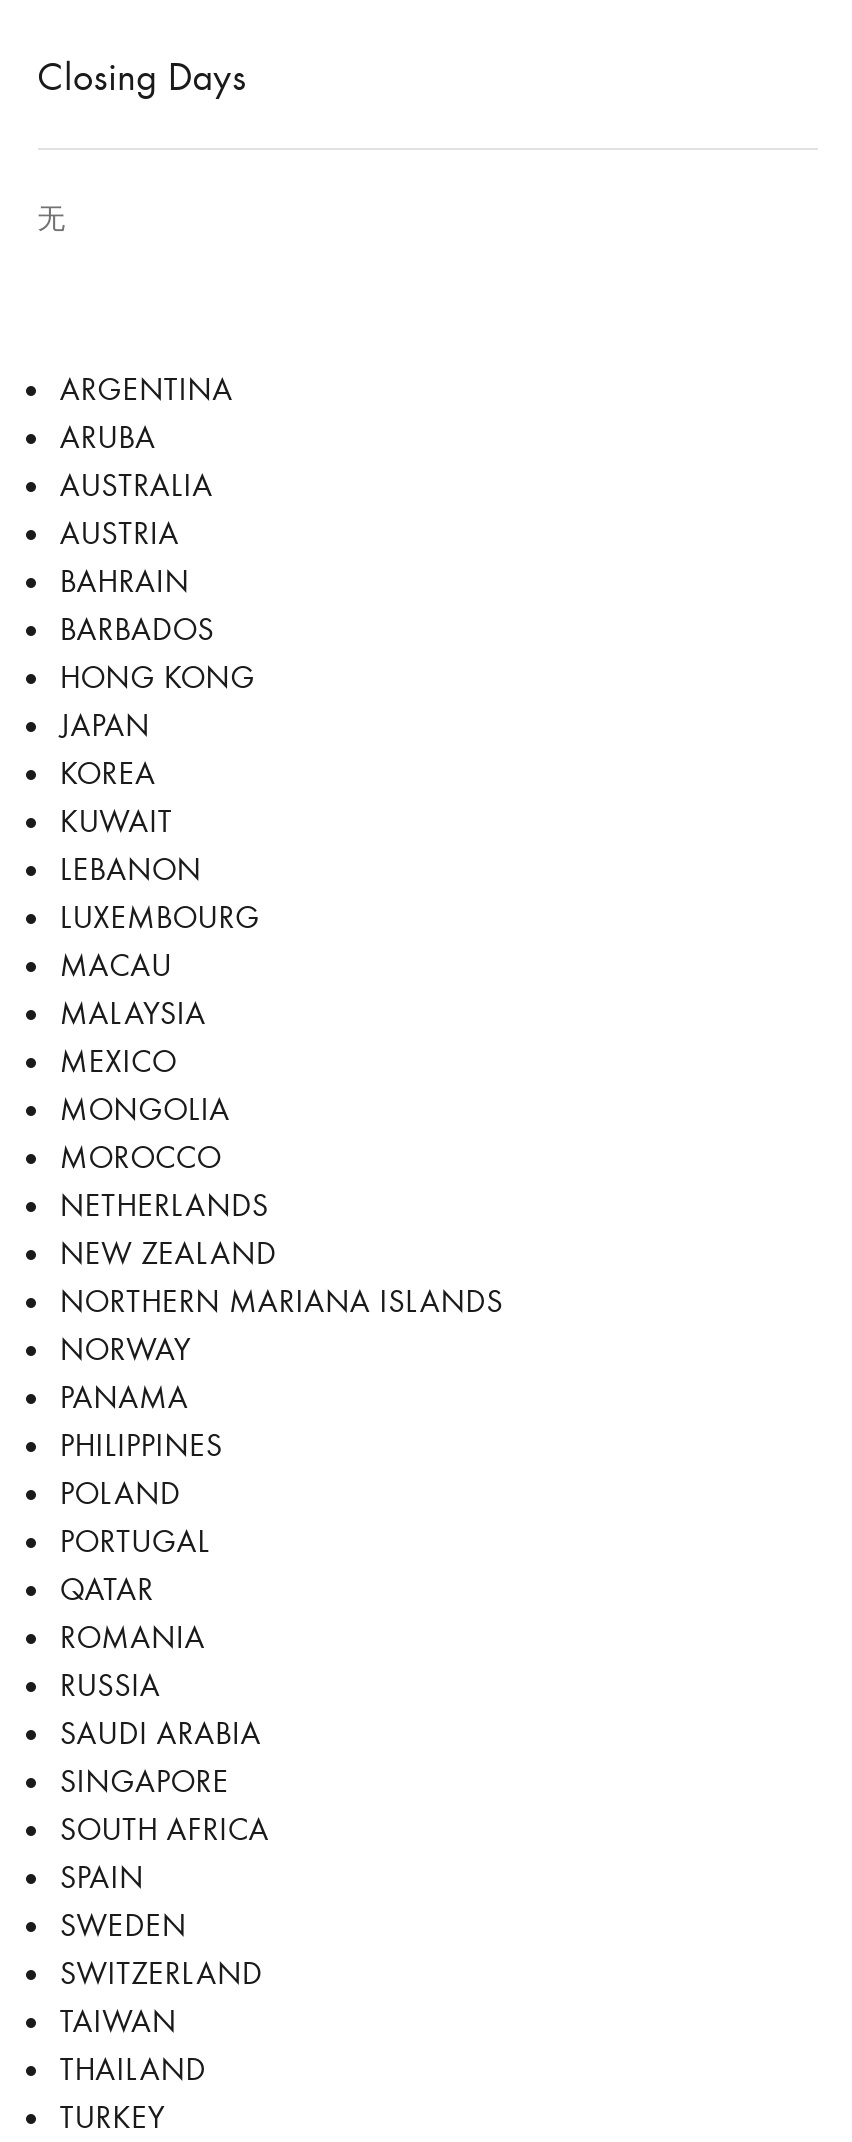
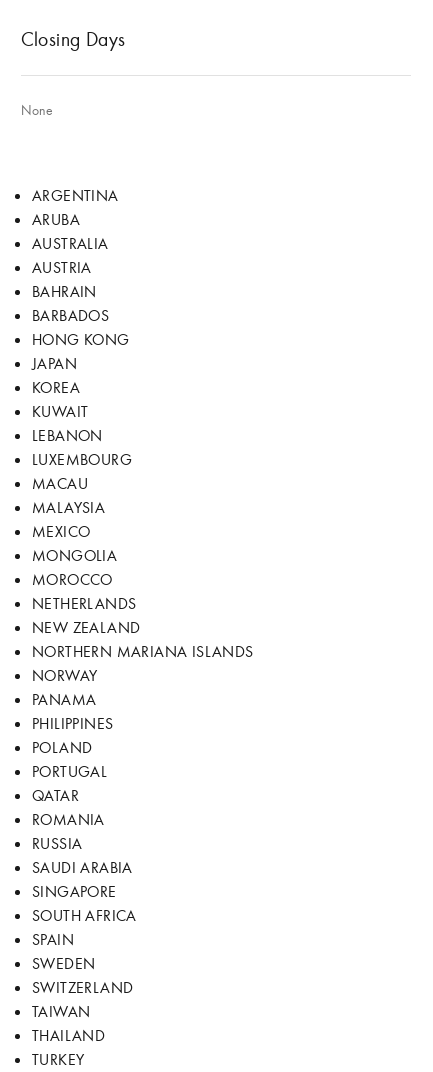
[37,200,66,236] 无 -> [21,101,53,119] None

